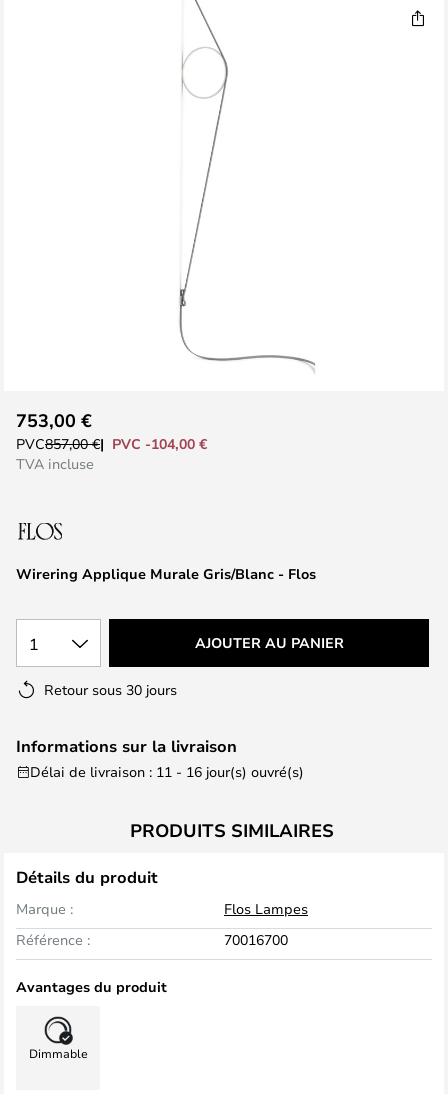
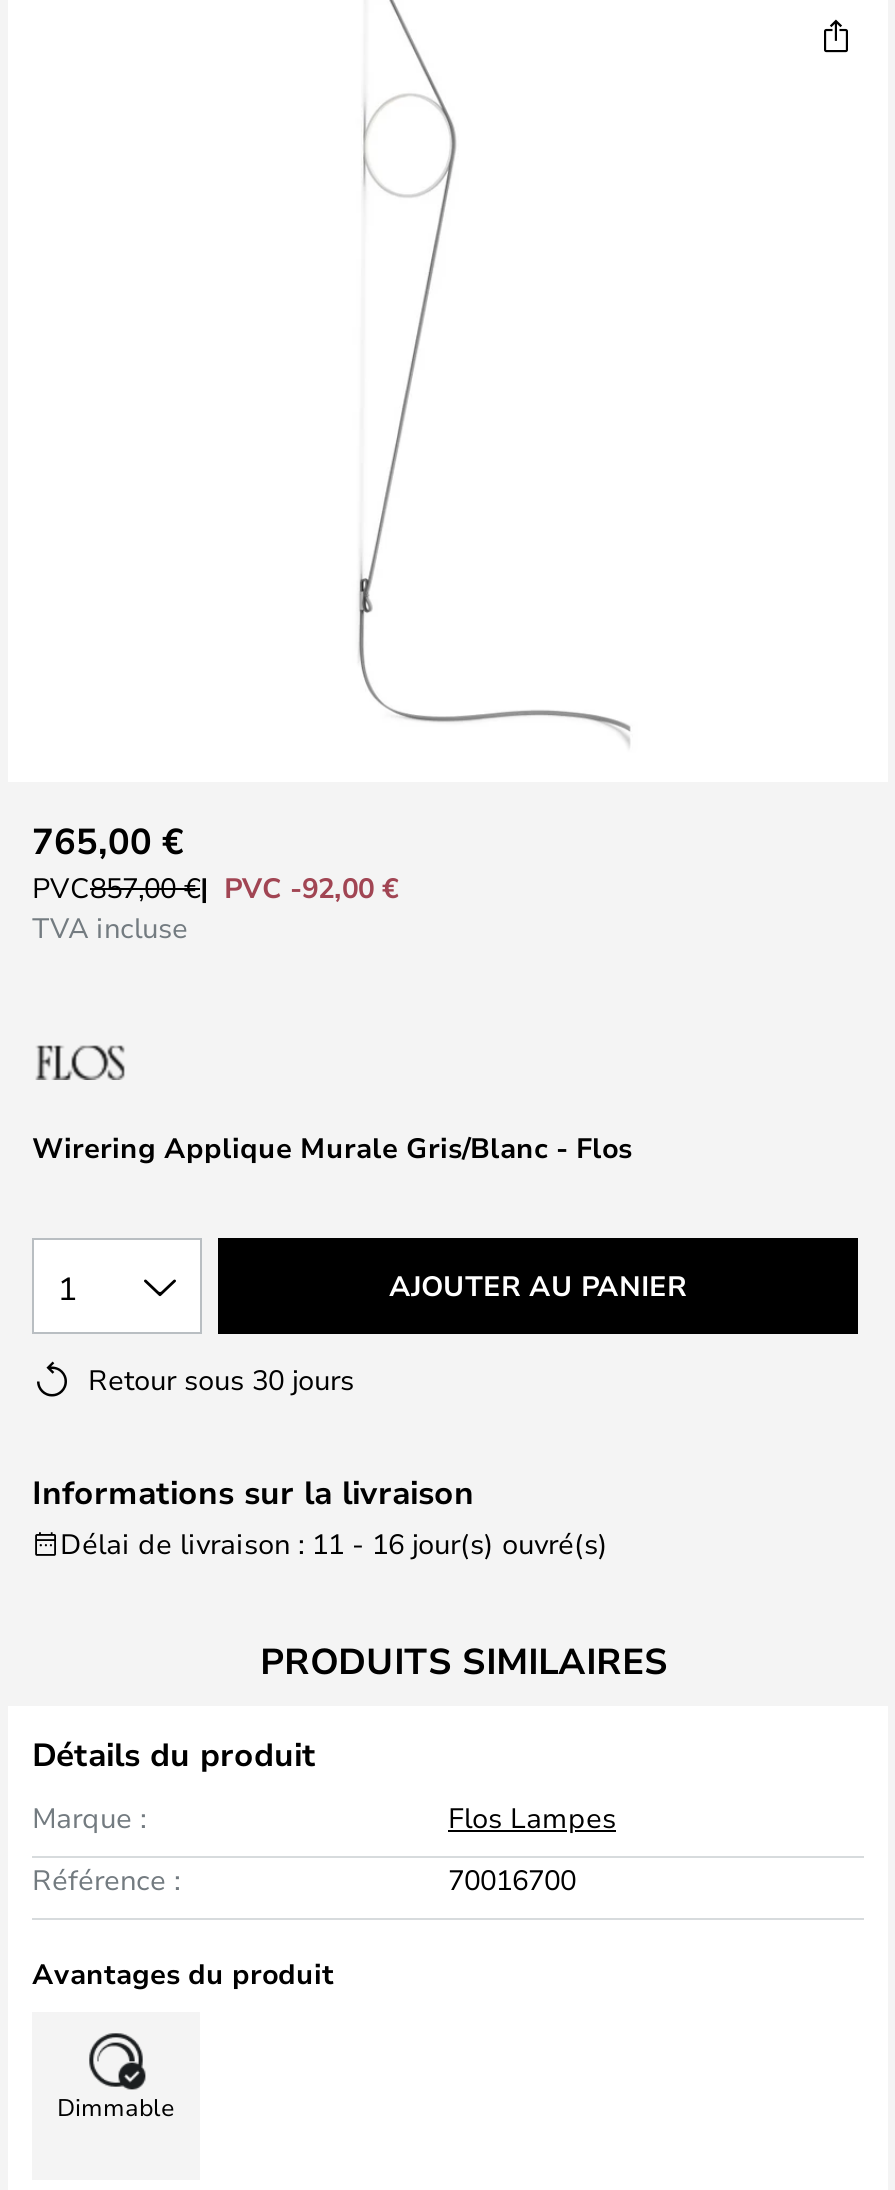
[16,408,92,432] 753,00 € -> [32,816,184,864] 765,00 €
[112,433,207,452] PVC -104,00 € -> [224,867,398,905] PVC -92,00 €

